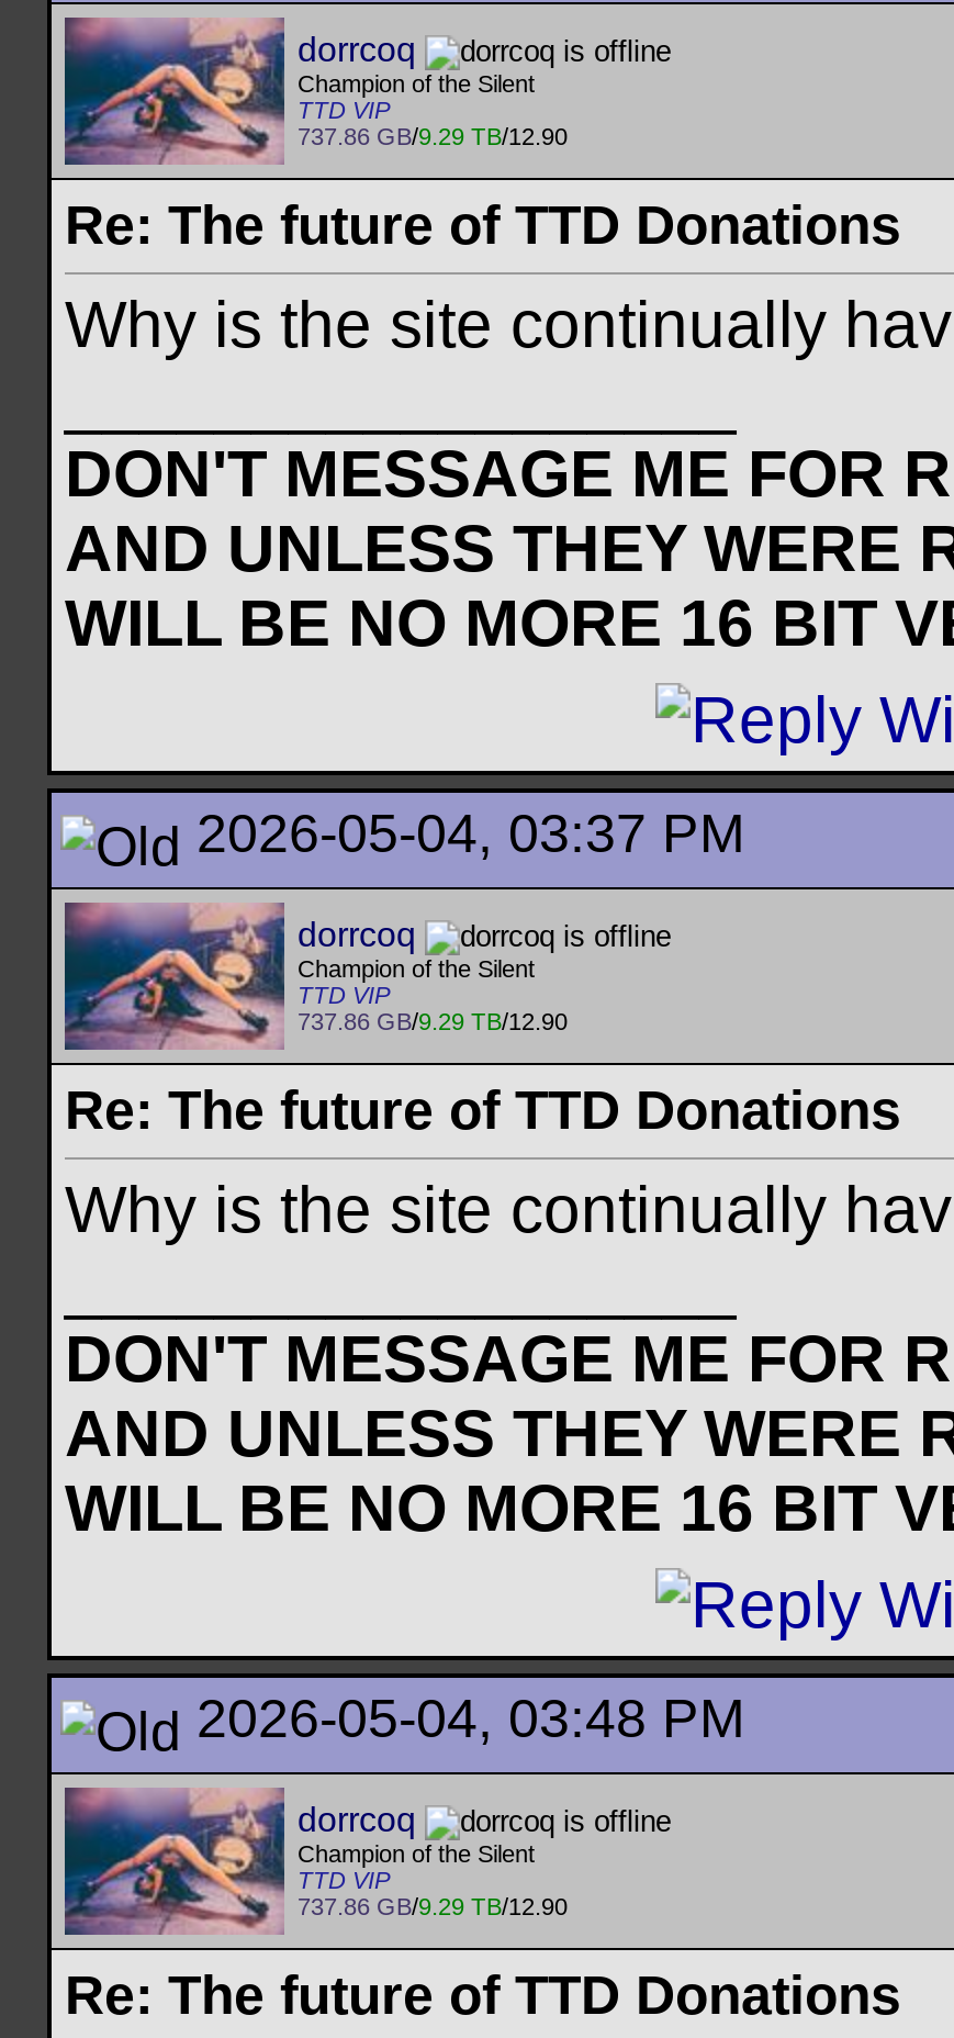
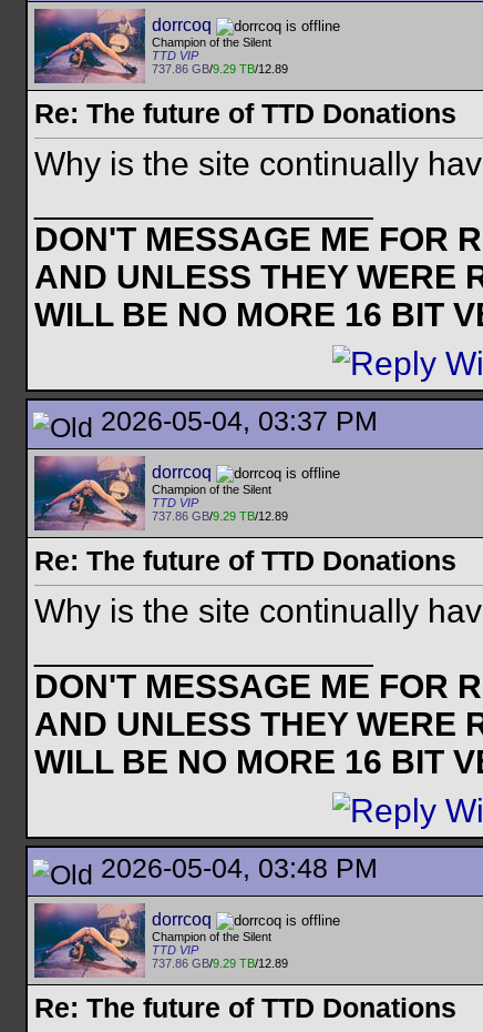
[298,124,568,150] 737.86 GB/9.29 TB/12.90 -> [152,63,288,76] 737.86 GB/9.29 TB/12.89
[298,1009,568,1035] 737.86 GB/9.29 TB/12.90 -> [152,510,288,523] 737.86 GB/9.29 TB/12.89
[298,1894,568,1921] 737.86 GB/9.29 TB/12.90 -> [152,957,288,970] 737.86 GB/9.29 TB/12.89

